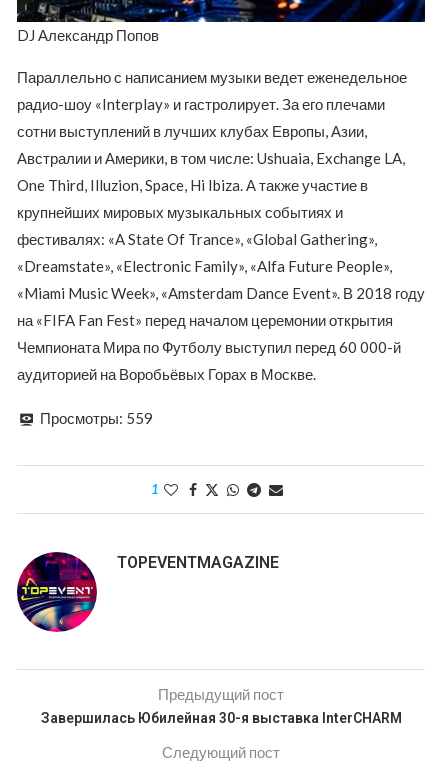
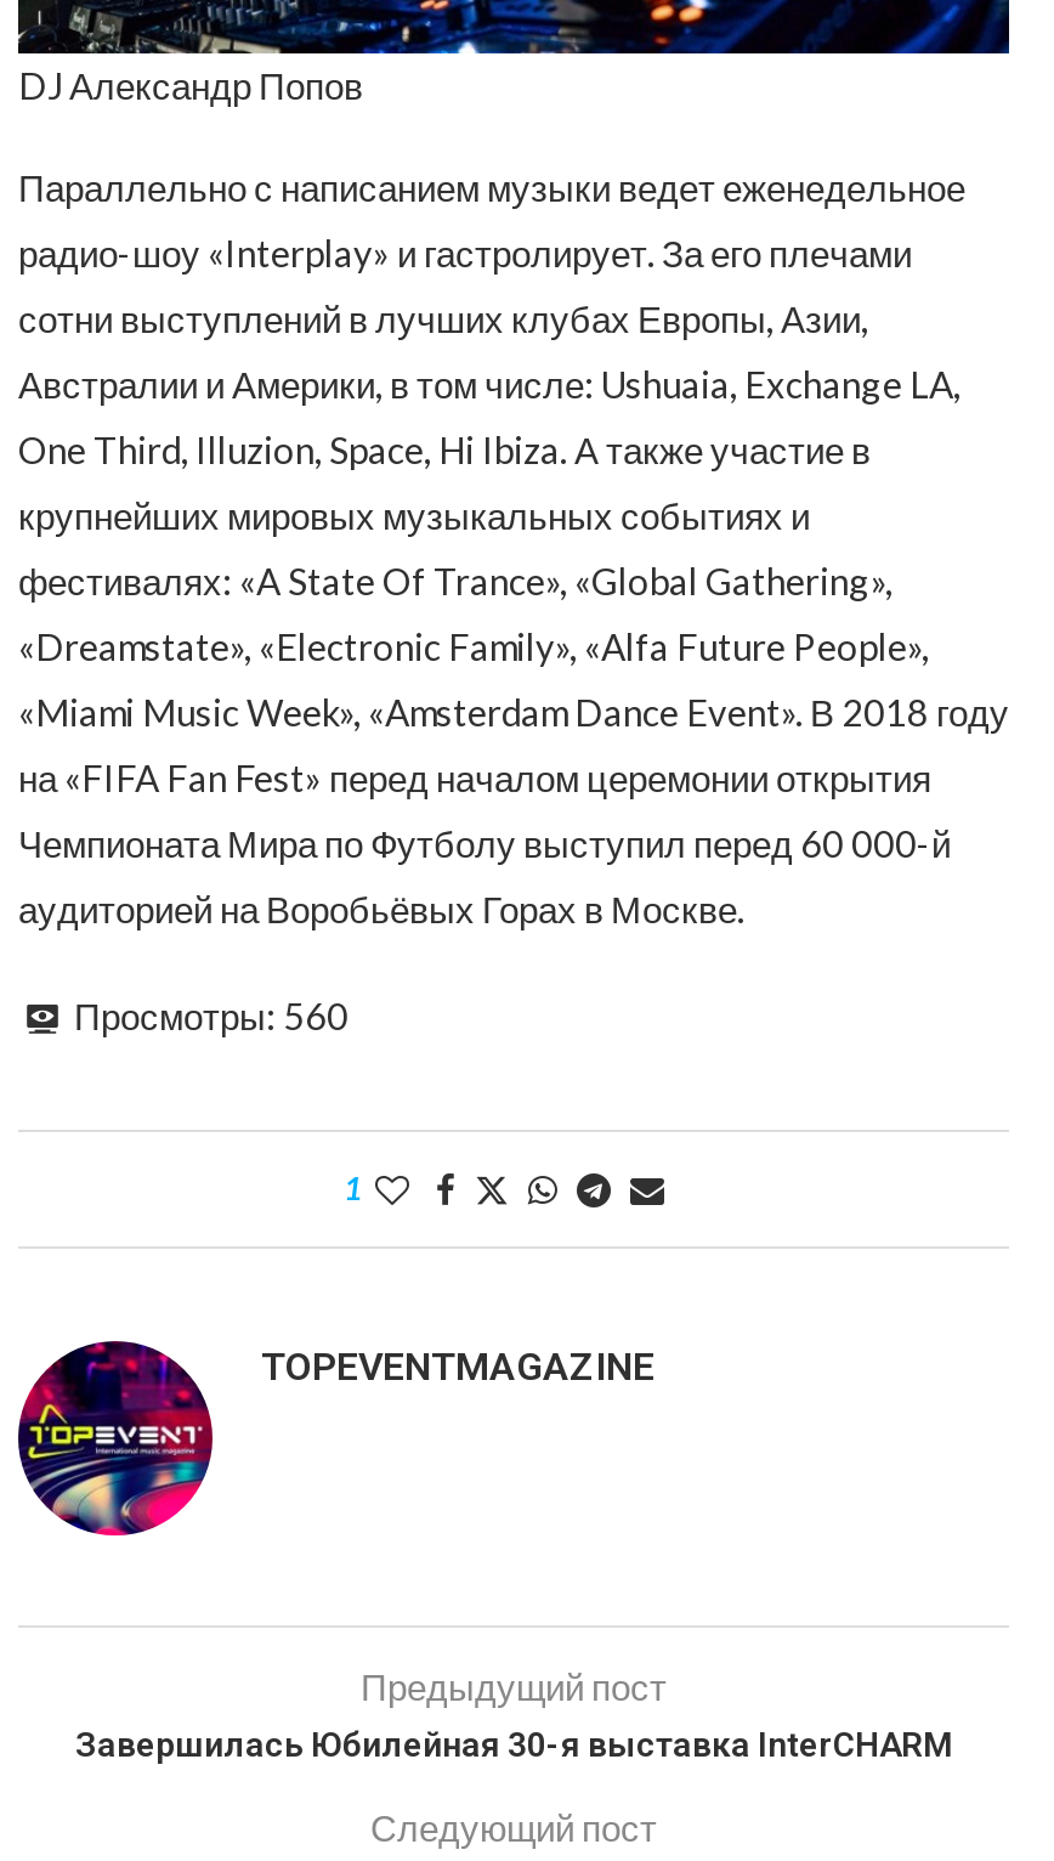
[40,409,153,427] Просмотры: 559 -> [74,995,348,1039] Просмотры: 560

